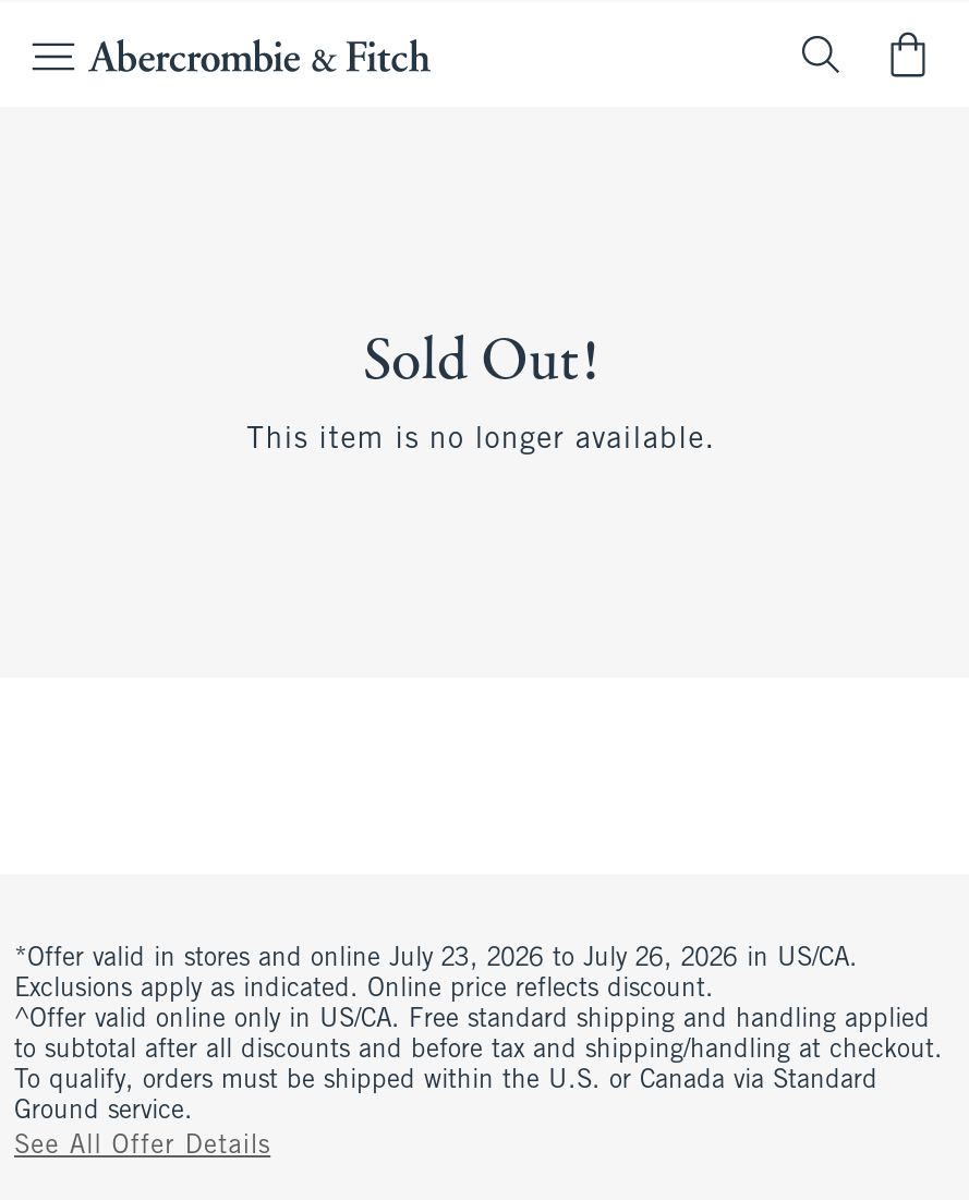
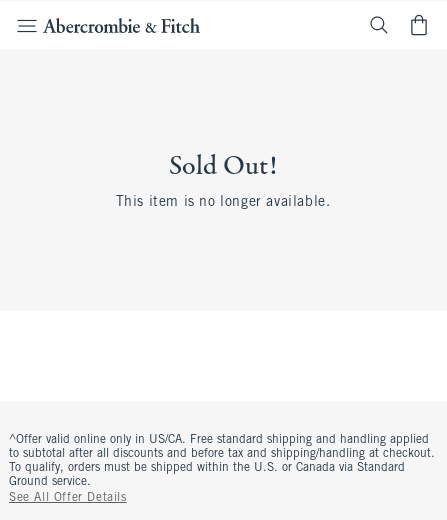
[14,946,858,1003] *Offer valid in stores and online July 23, 2026 to July 26, 2026 in US/CA. | Exclusions apply as indicated. Online price reflects discount. -> none

